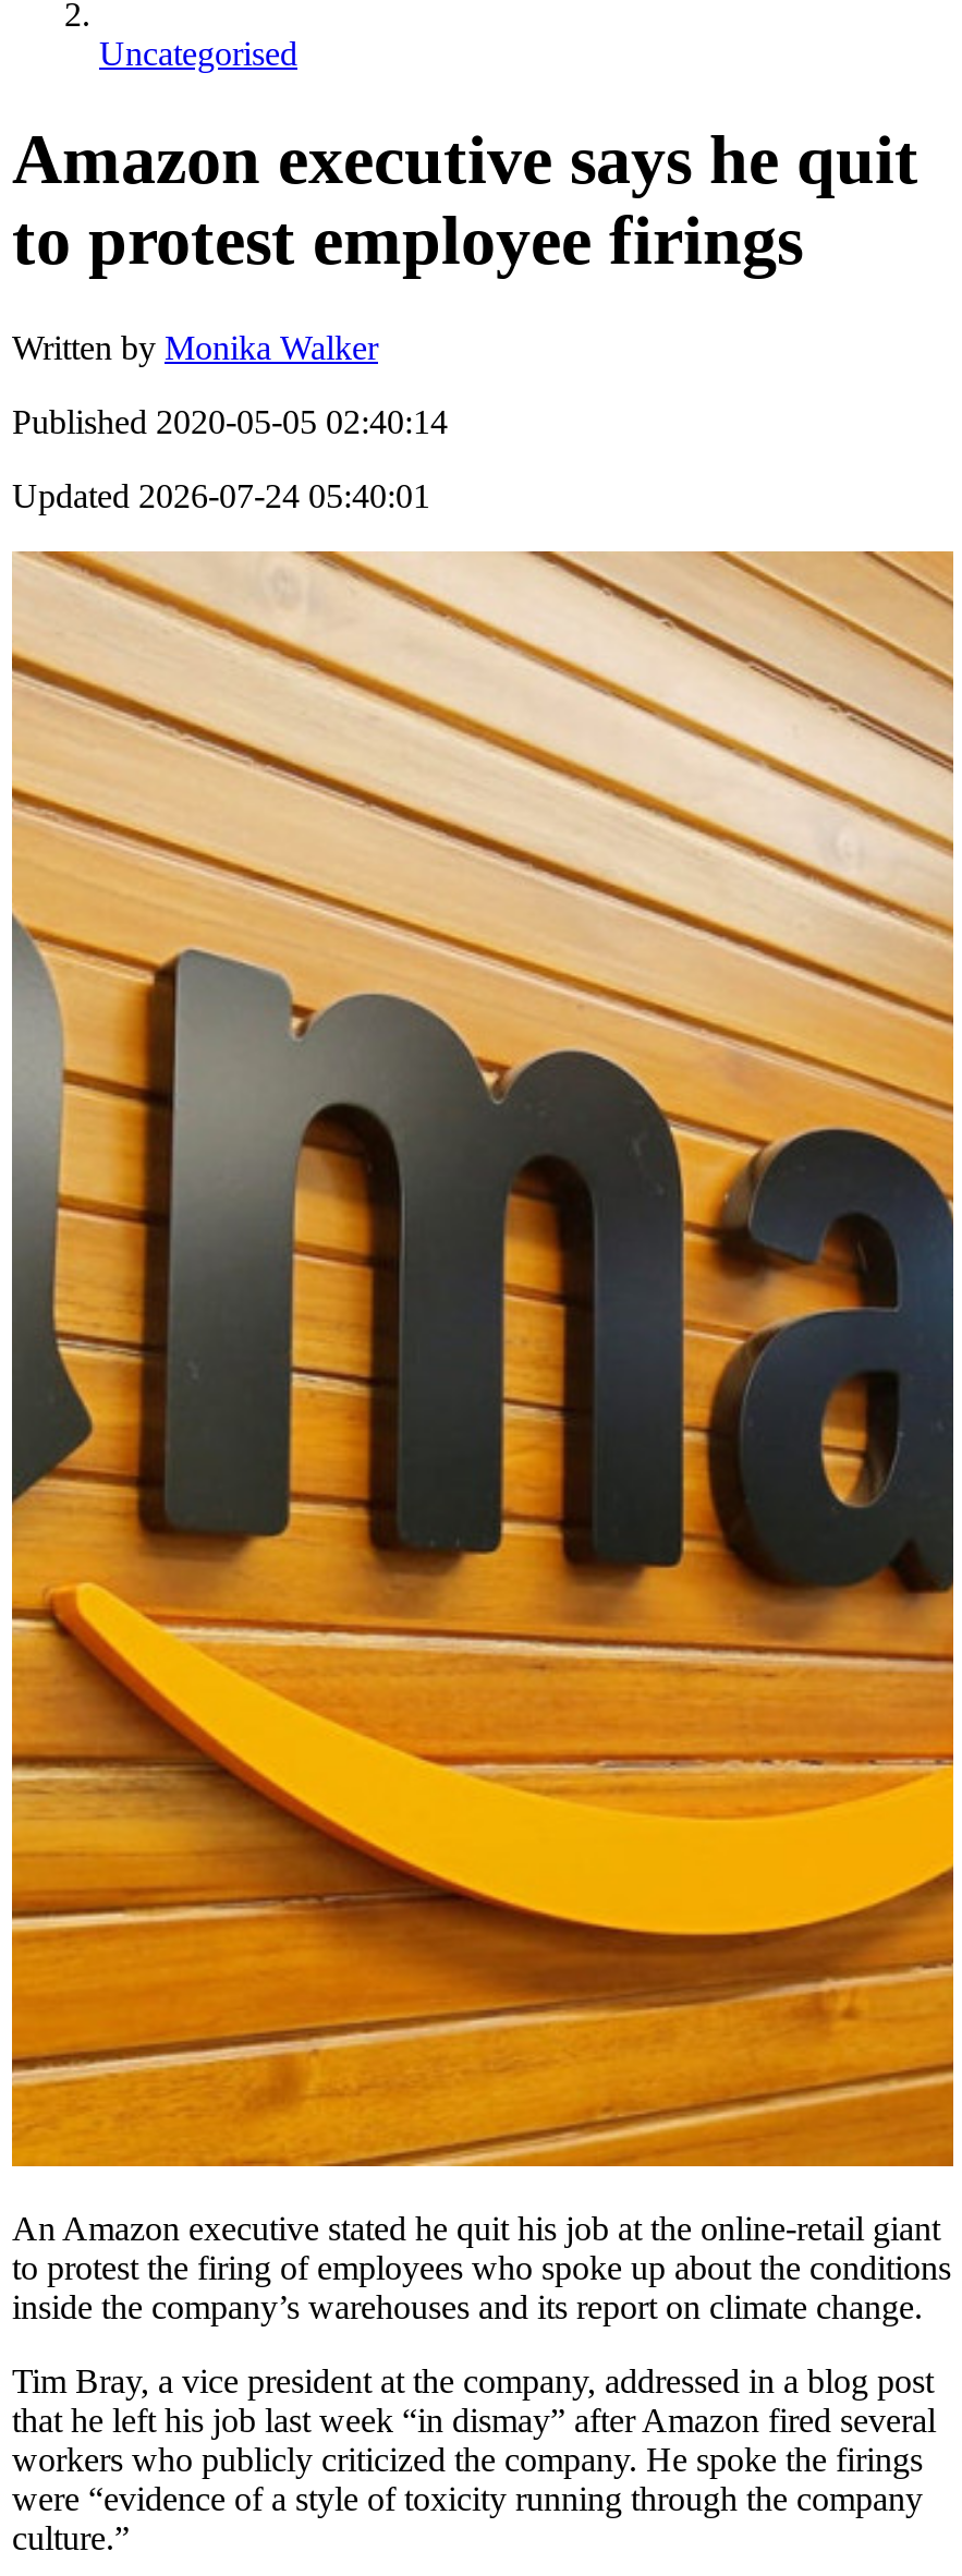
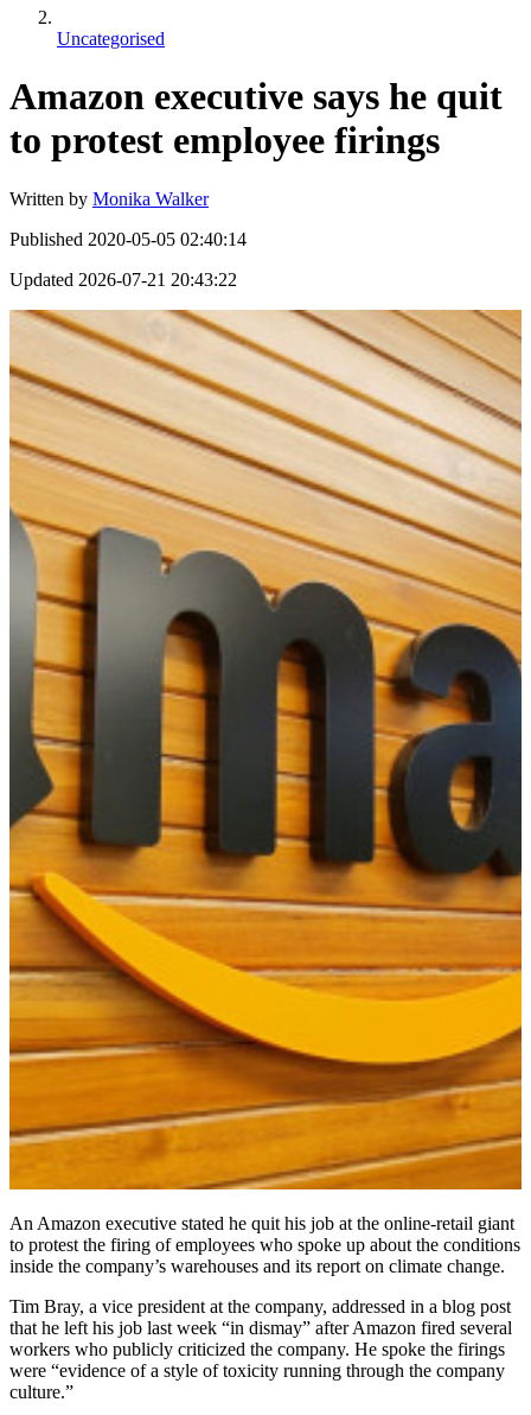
[12,476,430,513] Updated 2026-07-24 05:40:01 -> [9,269,237,289] Updated 2026-07-21 20:43:22

